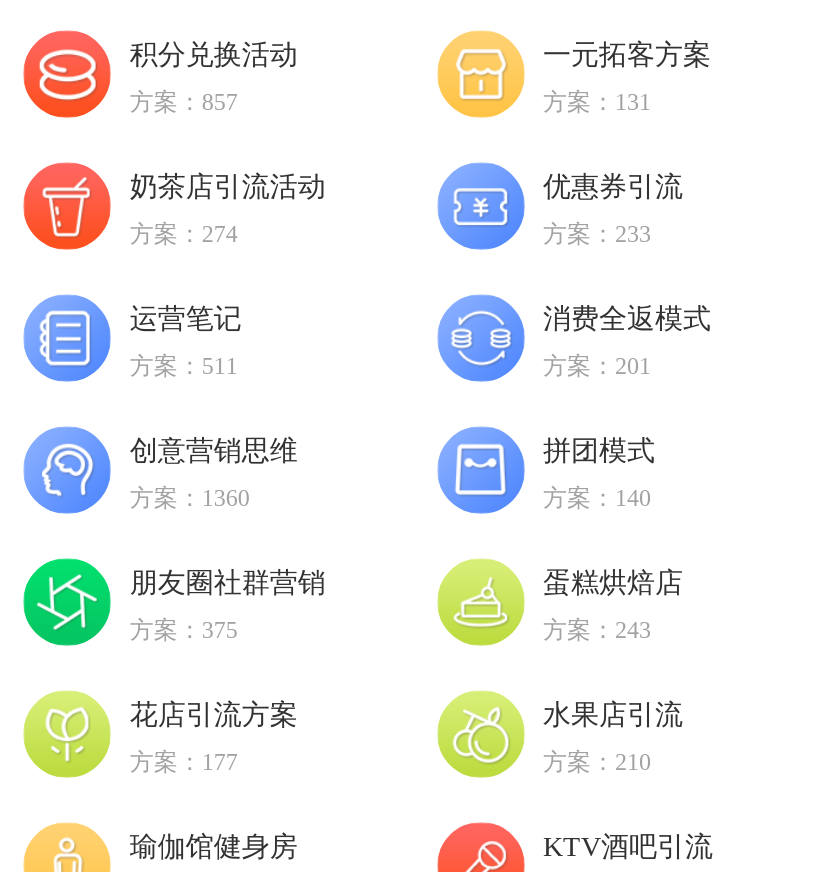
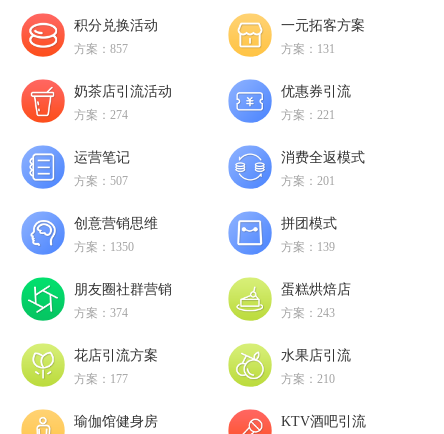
[543,220,651,248] 方案：233 -> [281,108,335,122] 方案：221
[130,352,238,380] 方案：511 -> [74,174,128,188] 方案：507
[130,484,250,512] 方案：1360 -> [74,240,134,254] 方案：1350
[543,484,651,512] 方案：140 -> [281,240,335,254] 方案：139
[130,616,238,644] 方案：375 -> [74,306,128,320] 方案：374

